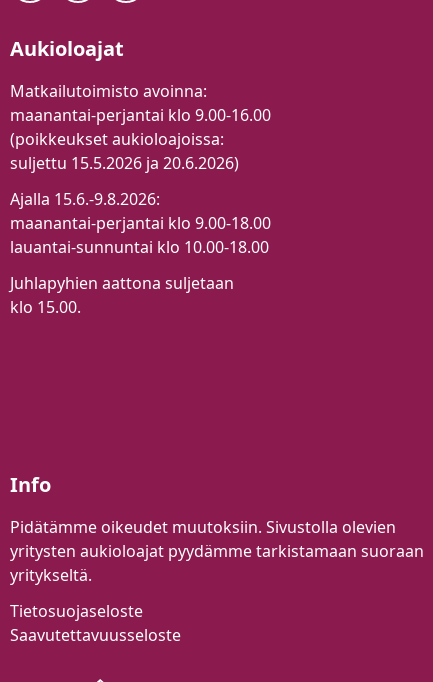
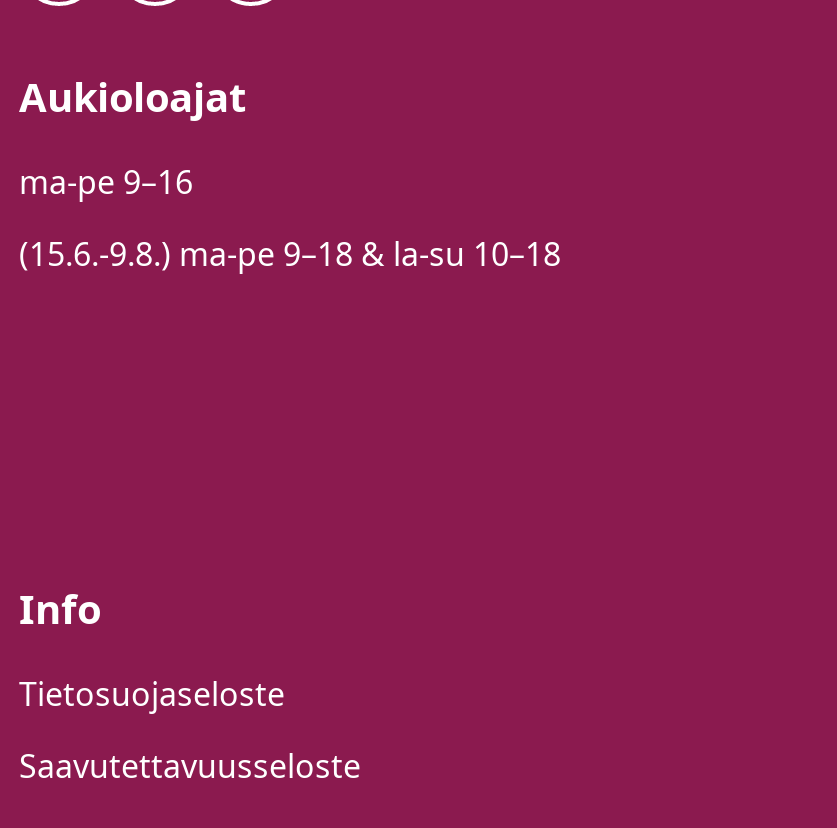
[10,80,271,318] Matkailutoimisto avoinna: | maanantai-perjantai klo 9.00-16.00 | (poikkeukset aukioloajoissa: | suljettu 15.5.2026 ja 20.6.2026) | Ajalla 15.6.-9.8.2026: | maanantai-perjantai klo 9.00-18.00 | lauantai-sunnuntai klo 10.00-18.00 | Juhlapyhien aattona suljetaan | klo 15.00. -> [19,160,561,276] ma-pe 9–16 | (15.6.-9.8.) ma-pe 9–18 & la-su 10–18
[10,516,424,586] Pidätämme oikeudet muutoksiin. Sivustolla olevien | yritysten aukioloajat pyydämme tarkistamaan suoraan | yritykseltä. -> none

